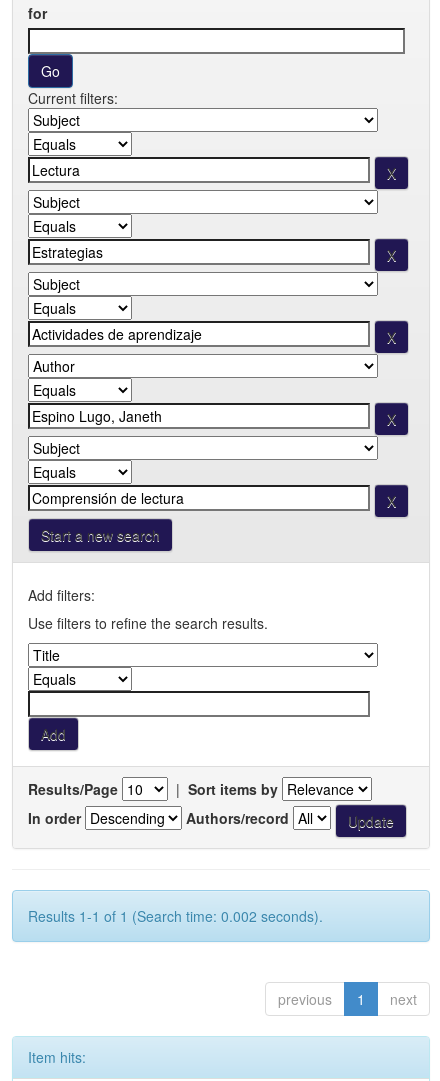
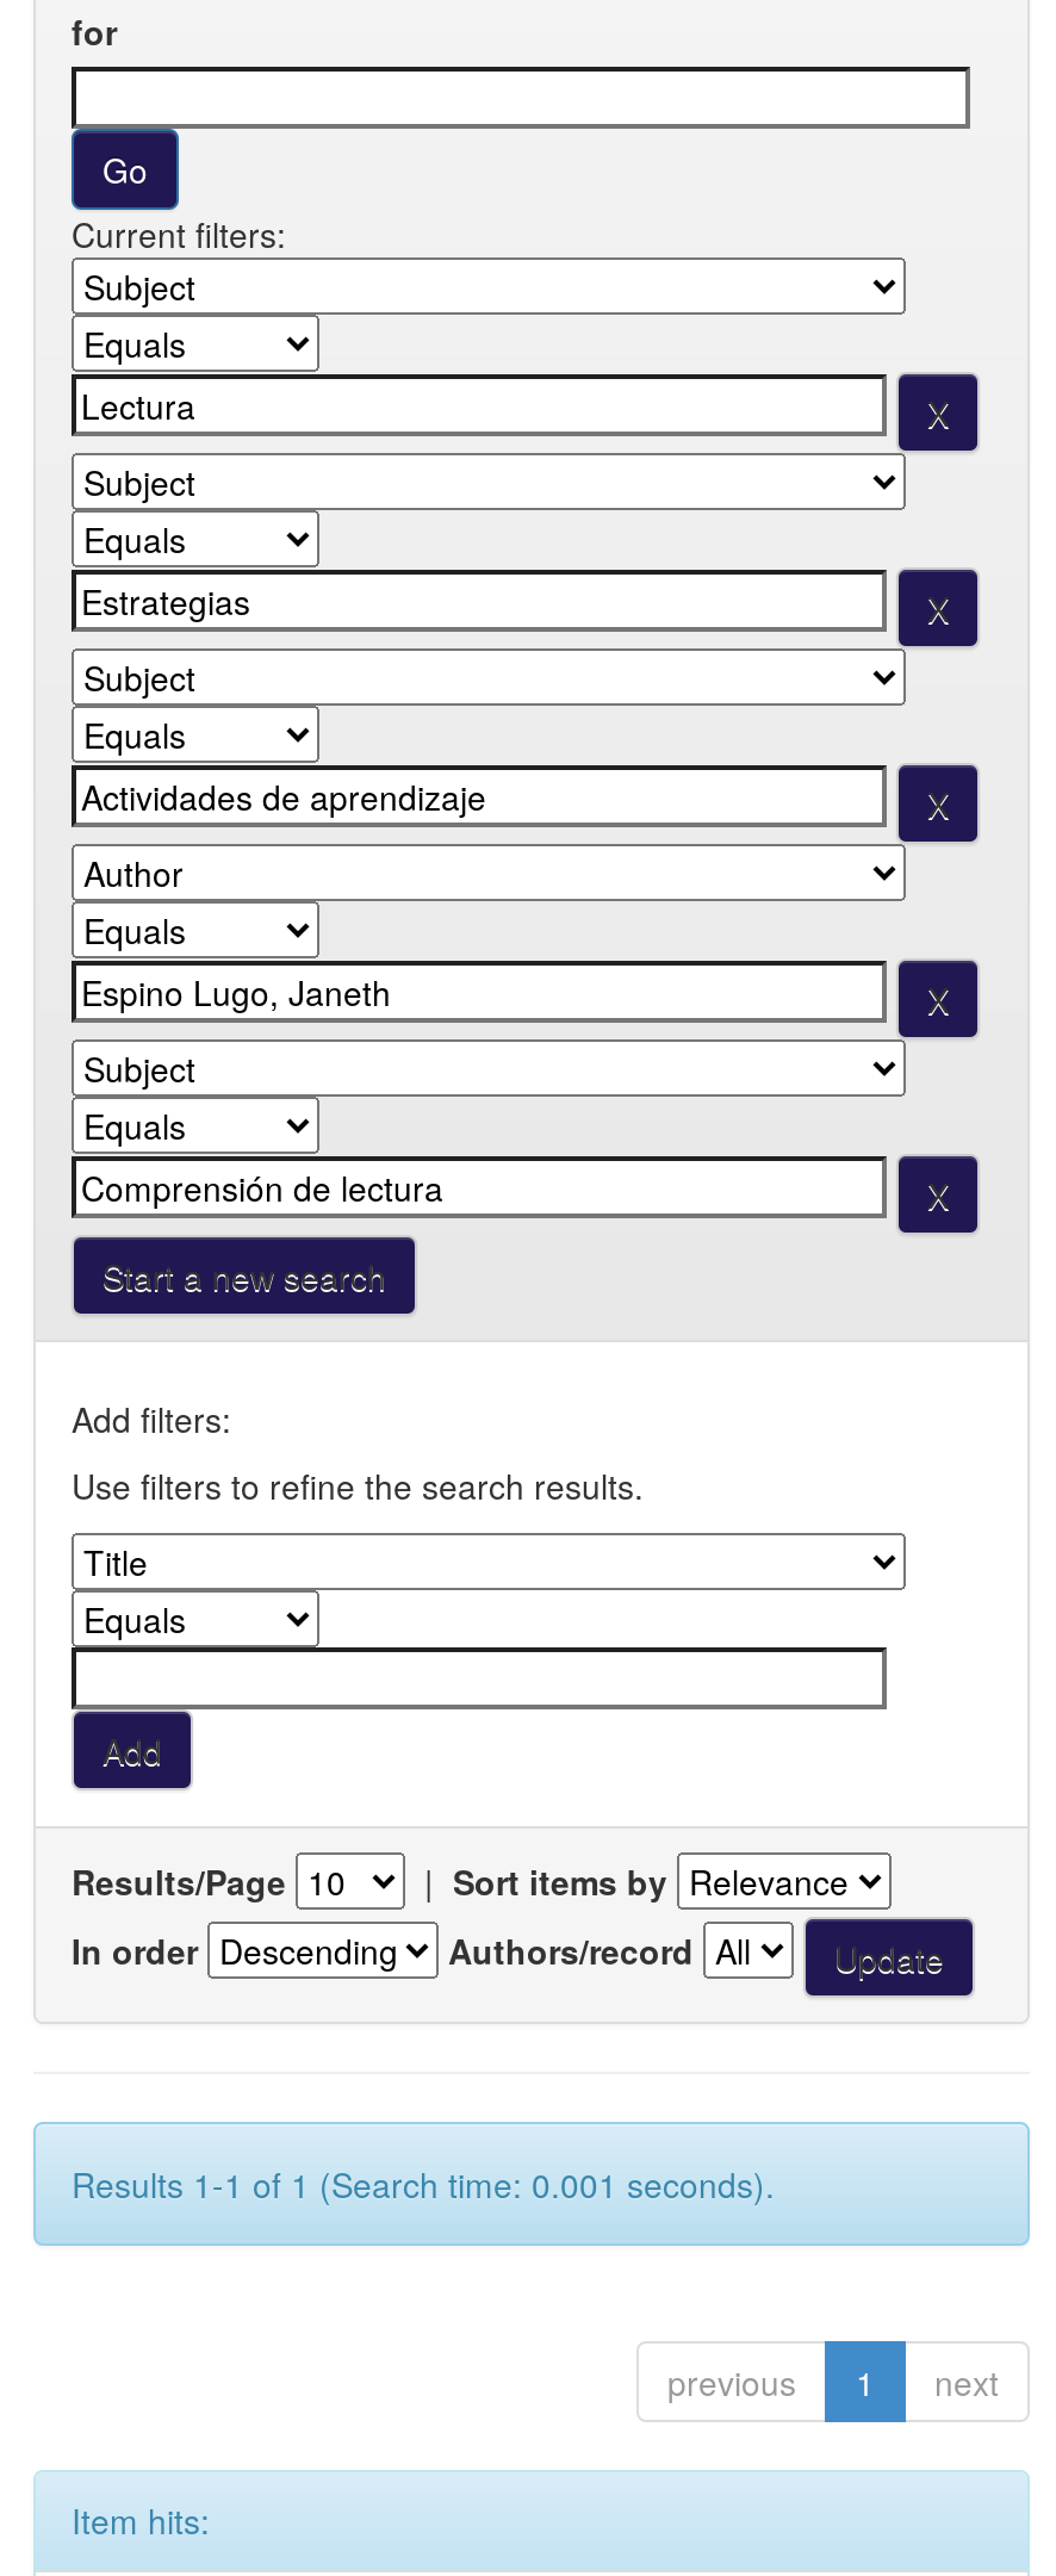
[28,906,323,926] Results 1-1 of 1 (Search time: 0.002 seconds). -> [72,2159,775,2207] Results 1-1 of 1 (Search time: 0.001 seconds).

